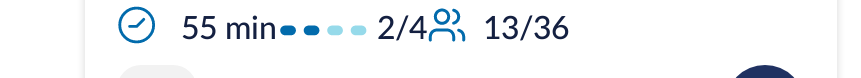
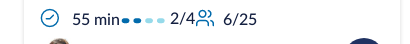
[369,9,569,46] 2/4 13/36 -> [166,9,257,28] 2/4 6/25

